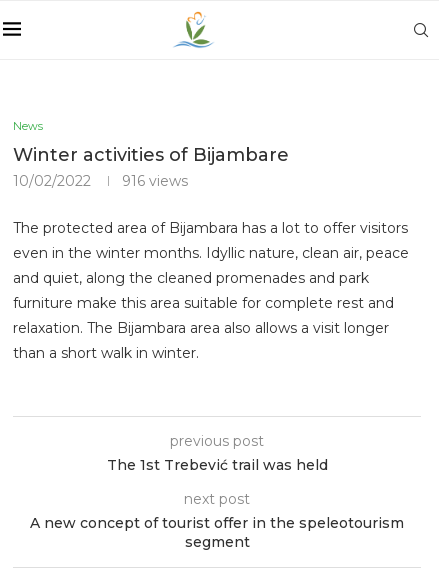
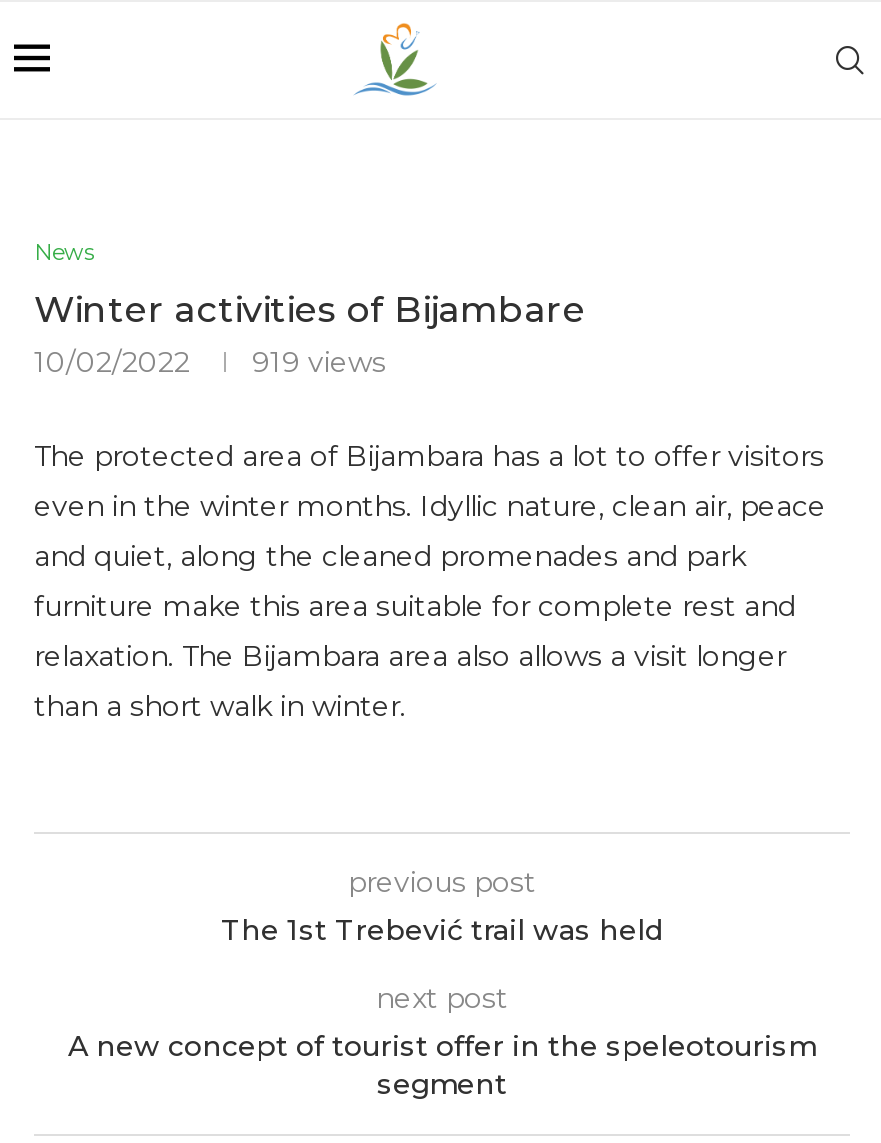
[13,172,188,190] 10/02/2022 916 views -> [34,344,386,380] 10/02/2022 919 views

